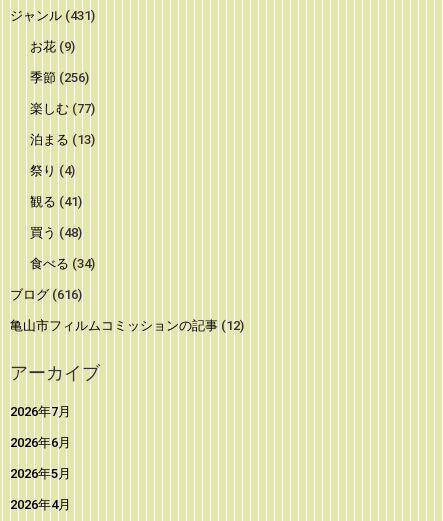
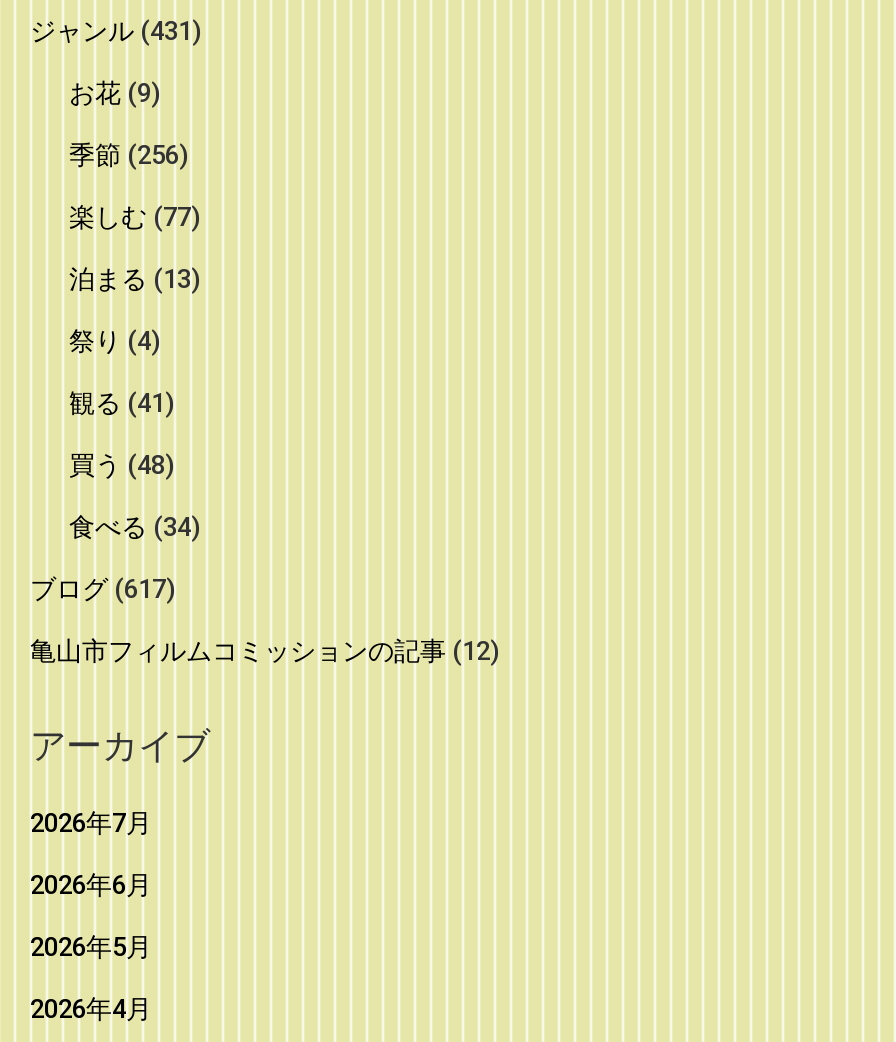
[10,287,82,302] ブログ(616) -> [30,575,174,605] ブログ(617)

